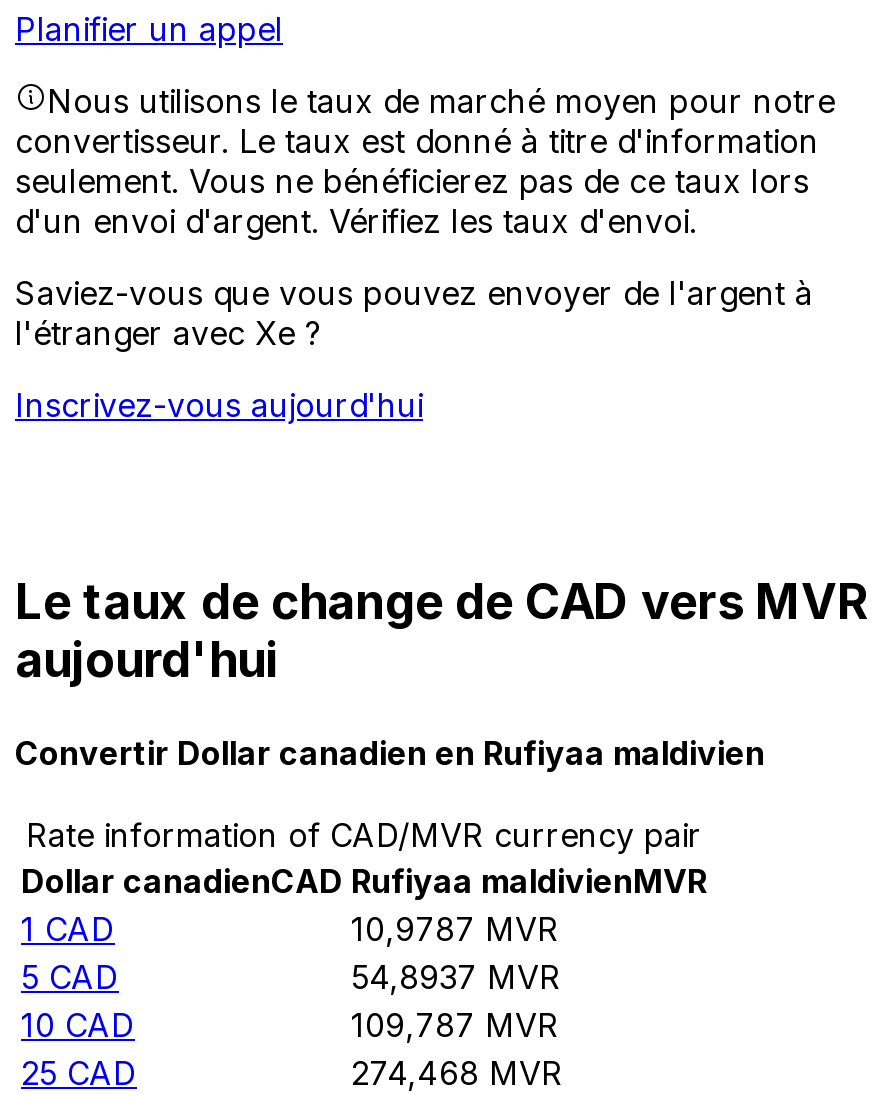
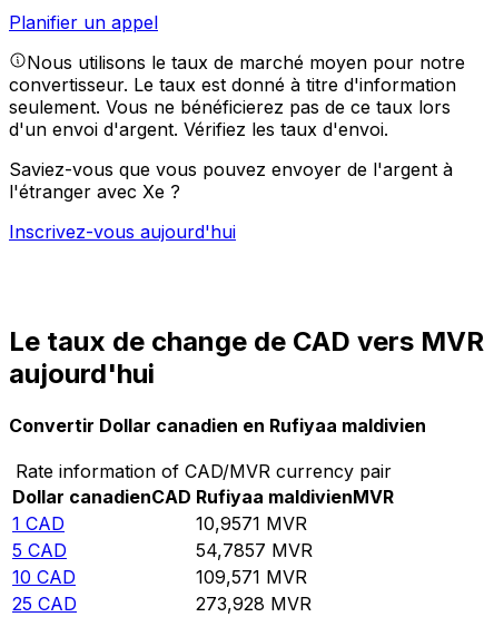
[351,909,559,949] 10,9787 MVR -> [196,512,307,534] 10,9571 MVR
[351,957,561,997] 54,8937 MVR -> [196,539,313,561] 54,7857 MVR
[351,1005,559,1045] 109,787 MVR -> [196,566,307,588] 109,571 MVR
[351,1053,563,1093] 274,468 MVR -> [196,592,312,615] 273,928 MVR

